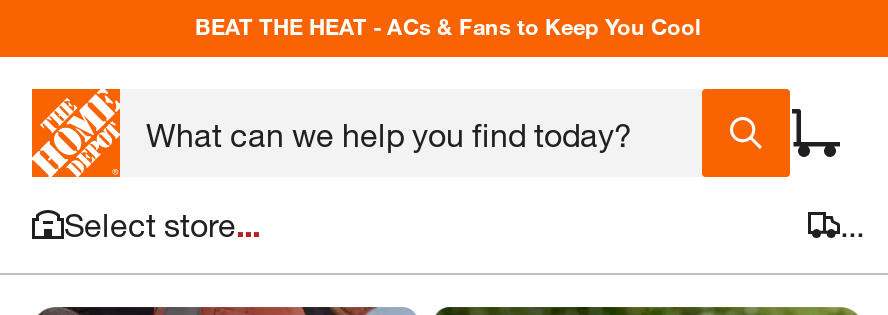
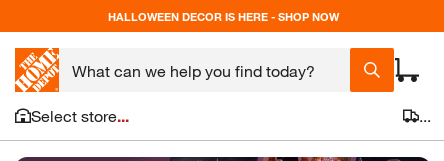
[195,11,701,39] BEAT THE HEAT - ACs & Fans to Keep You Cool -> [107,9,338,23] HALLOWEEN DECOR IS HERE - SHOP NOW

